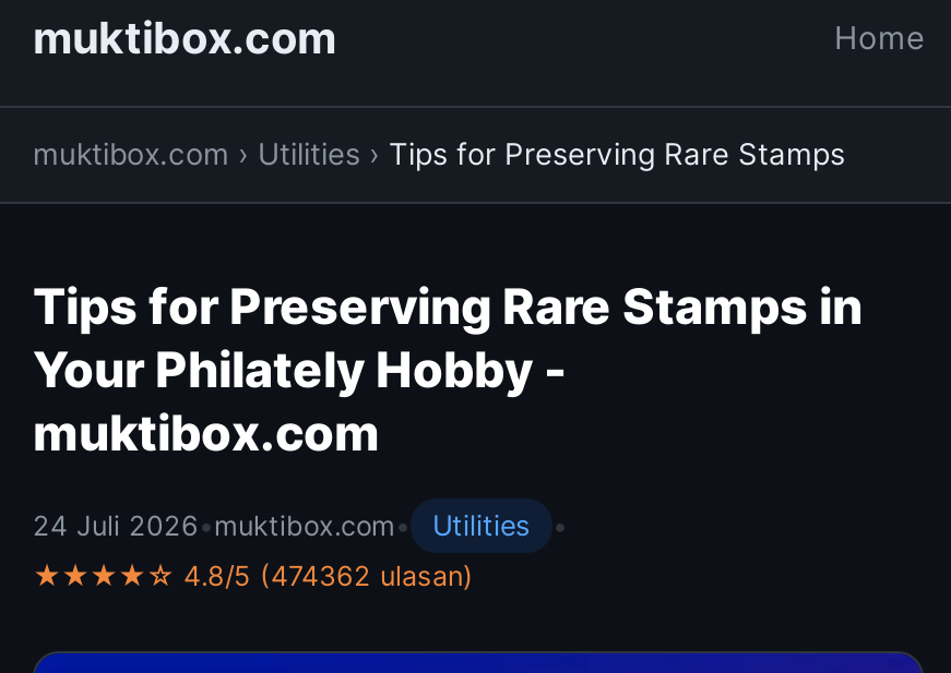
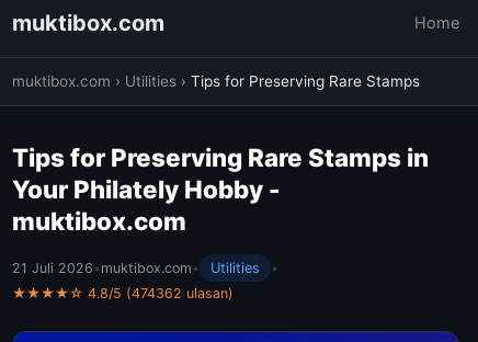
[33,509,411,542] 24 Juli 2026 • muktibox.com • -> [12,260,200,276] 21 Juli 2026 • muktibox.com •

